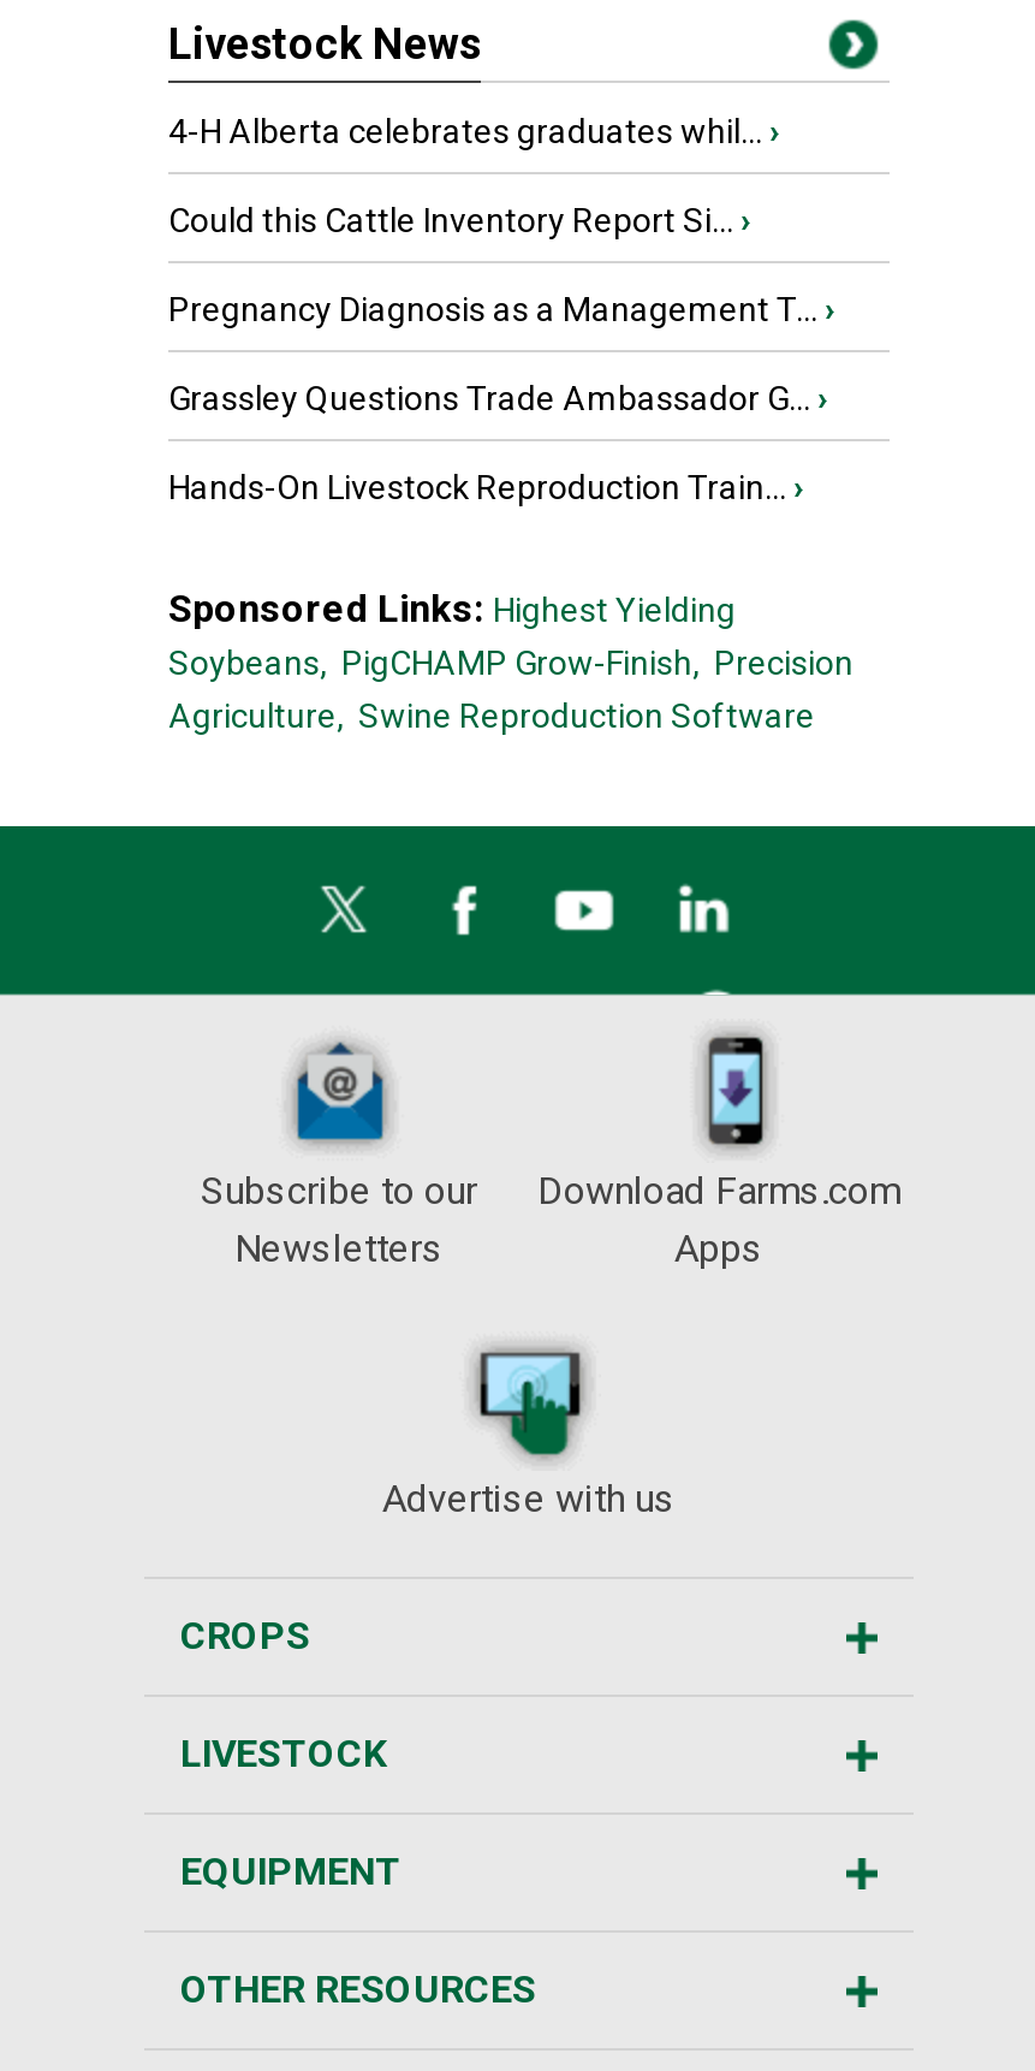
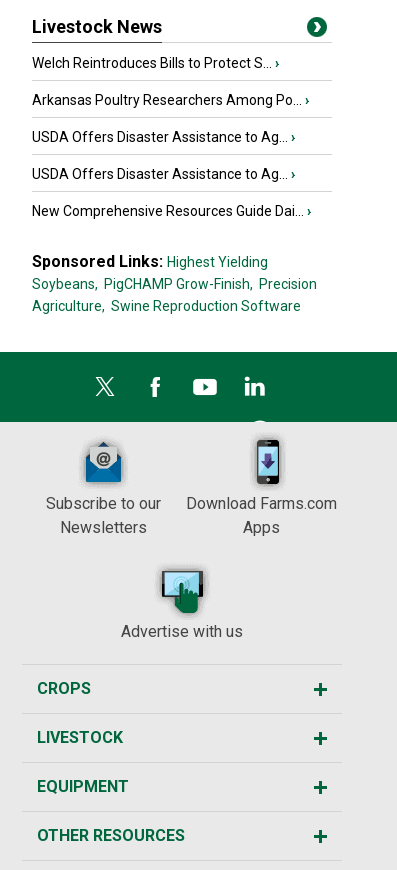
[168,112,779,150] 4-H Alberta celebrates graduates whil... › -> [32,55,279,71] Welch Reintroduces Bills to Protect S... ›
[168,201,750,239] Could this Cattle Inventory Report Si... › -> [32,92,309,108] Arkansas Poultry Researchers Among Po... ›
[168,290,834,328] Pregnancy Diagnosis as a Management T... › -> [32,129,295,145] USDA Offers Disaster Assistance to Ag... ›
[168,379,827,417] Grassley Questions Trade Ambassador G... › -> [32,166,295,182] USDA Offers Disaster Assistance to Ag... ›
[168,468,803,506] Hands-On Livestock Reproduction Train... › -> [32,203,311,219] New Comprehensive Resources Guide Dai... ›

